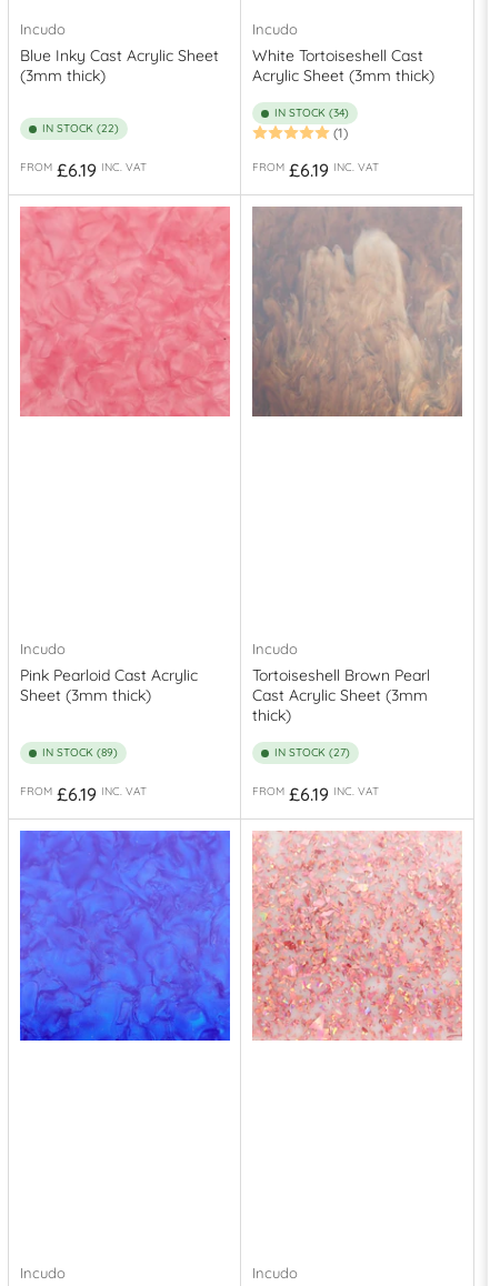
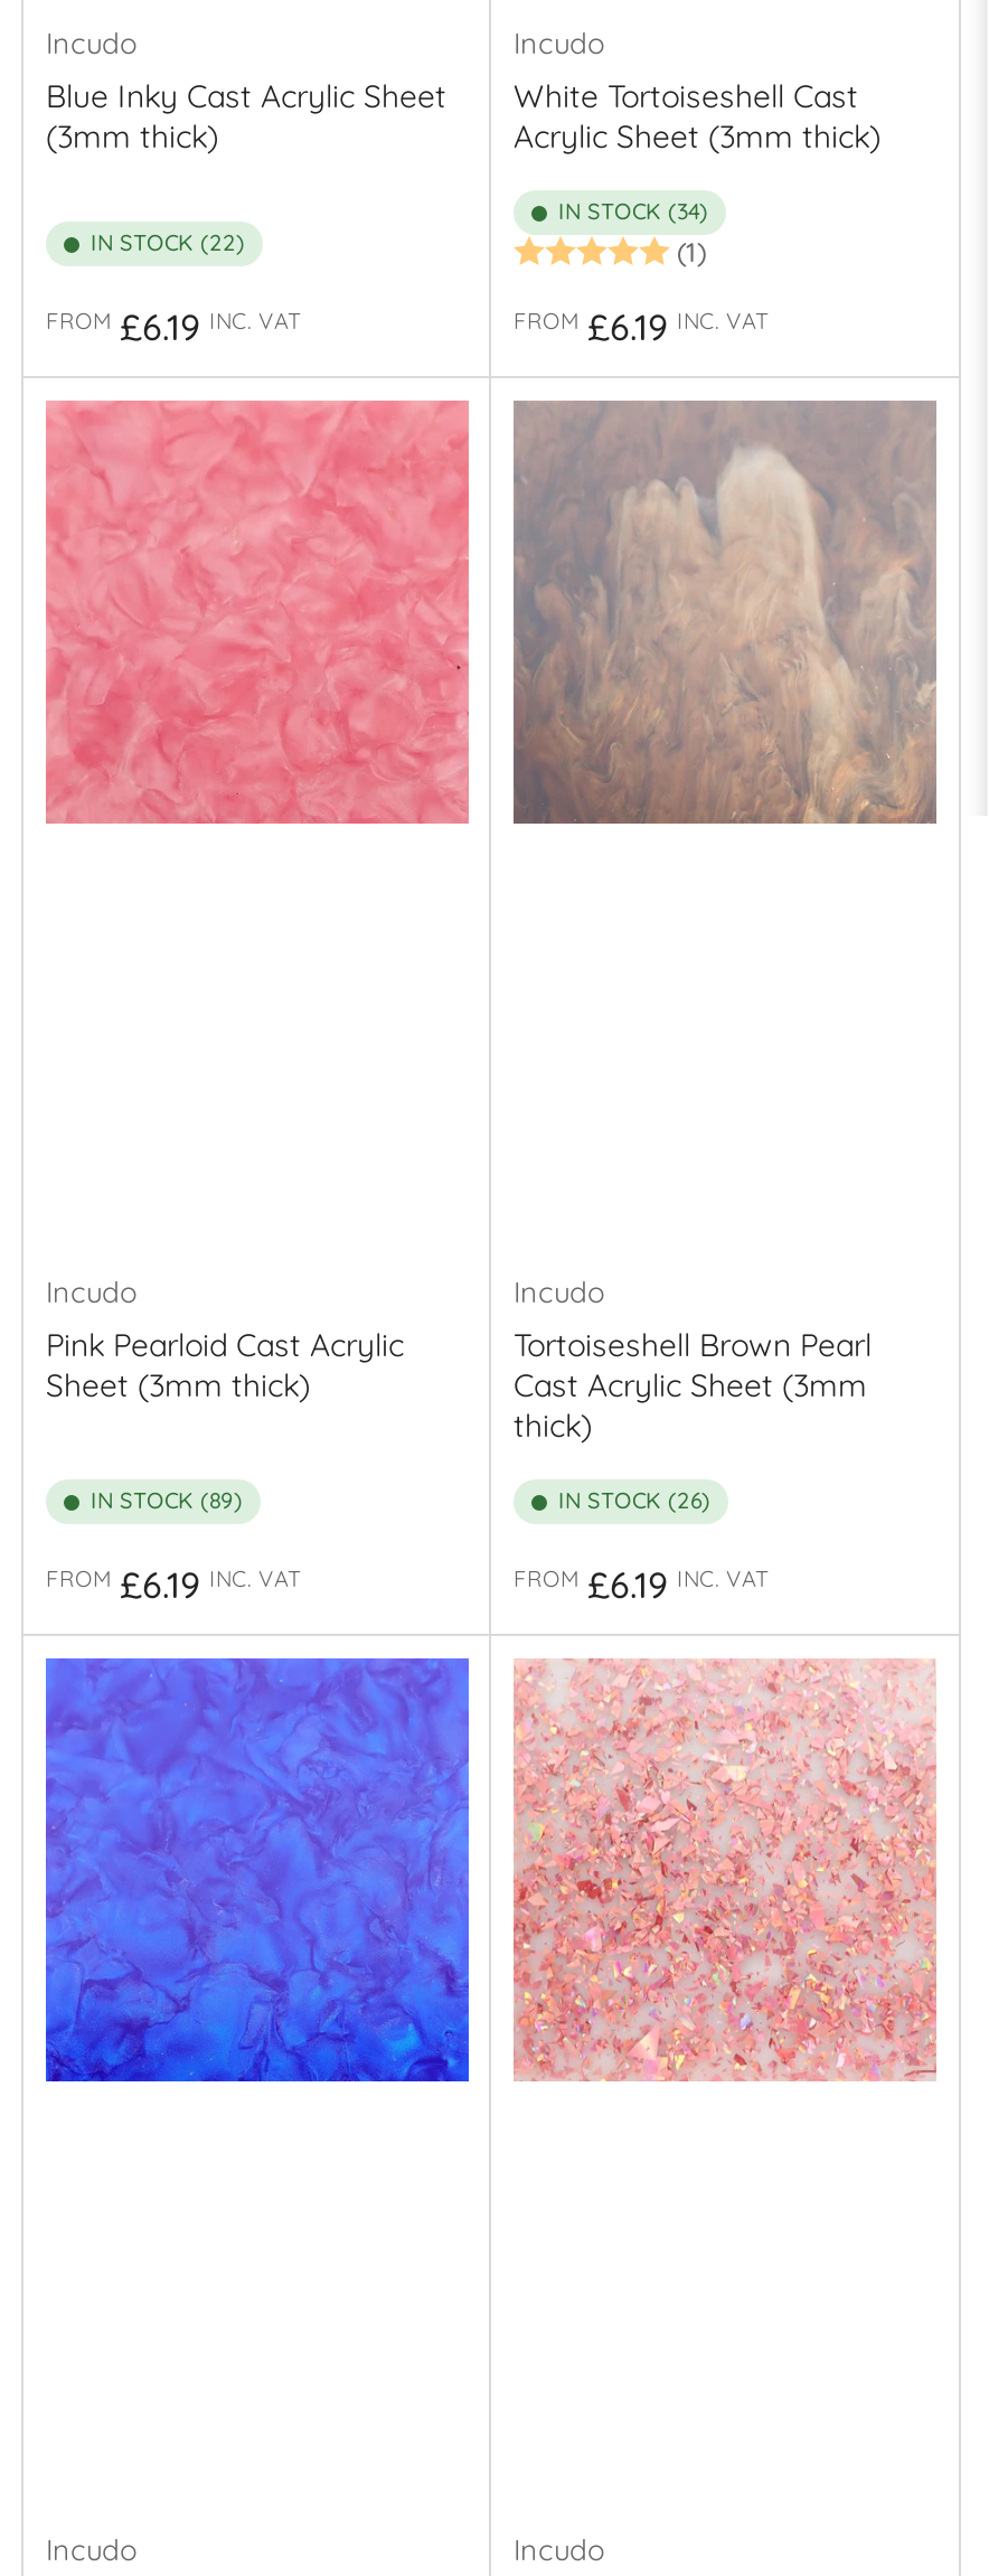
[274,745,350,760] IN STOCK (27) -> [558,1486,710,1515] IN STOCK (26)

